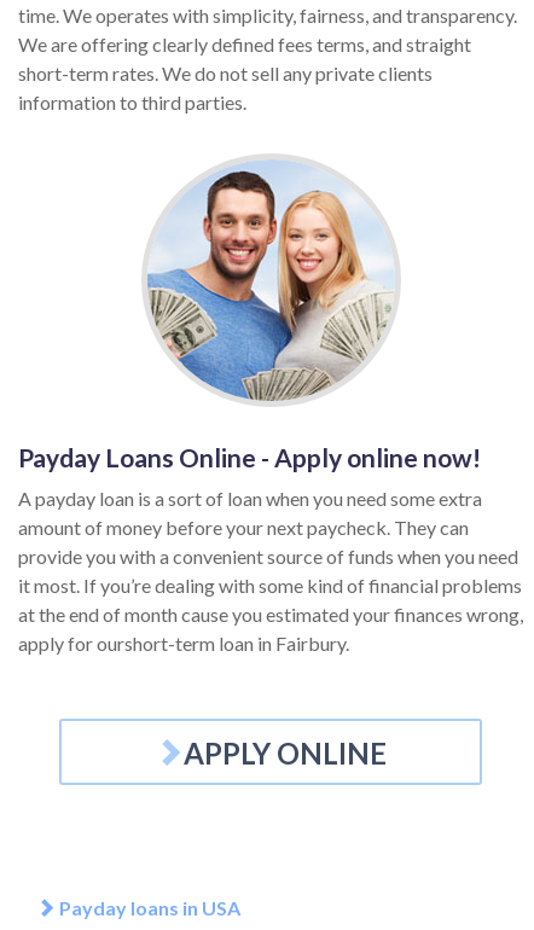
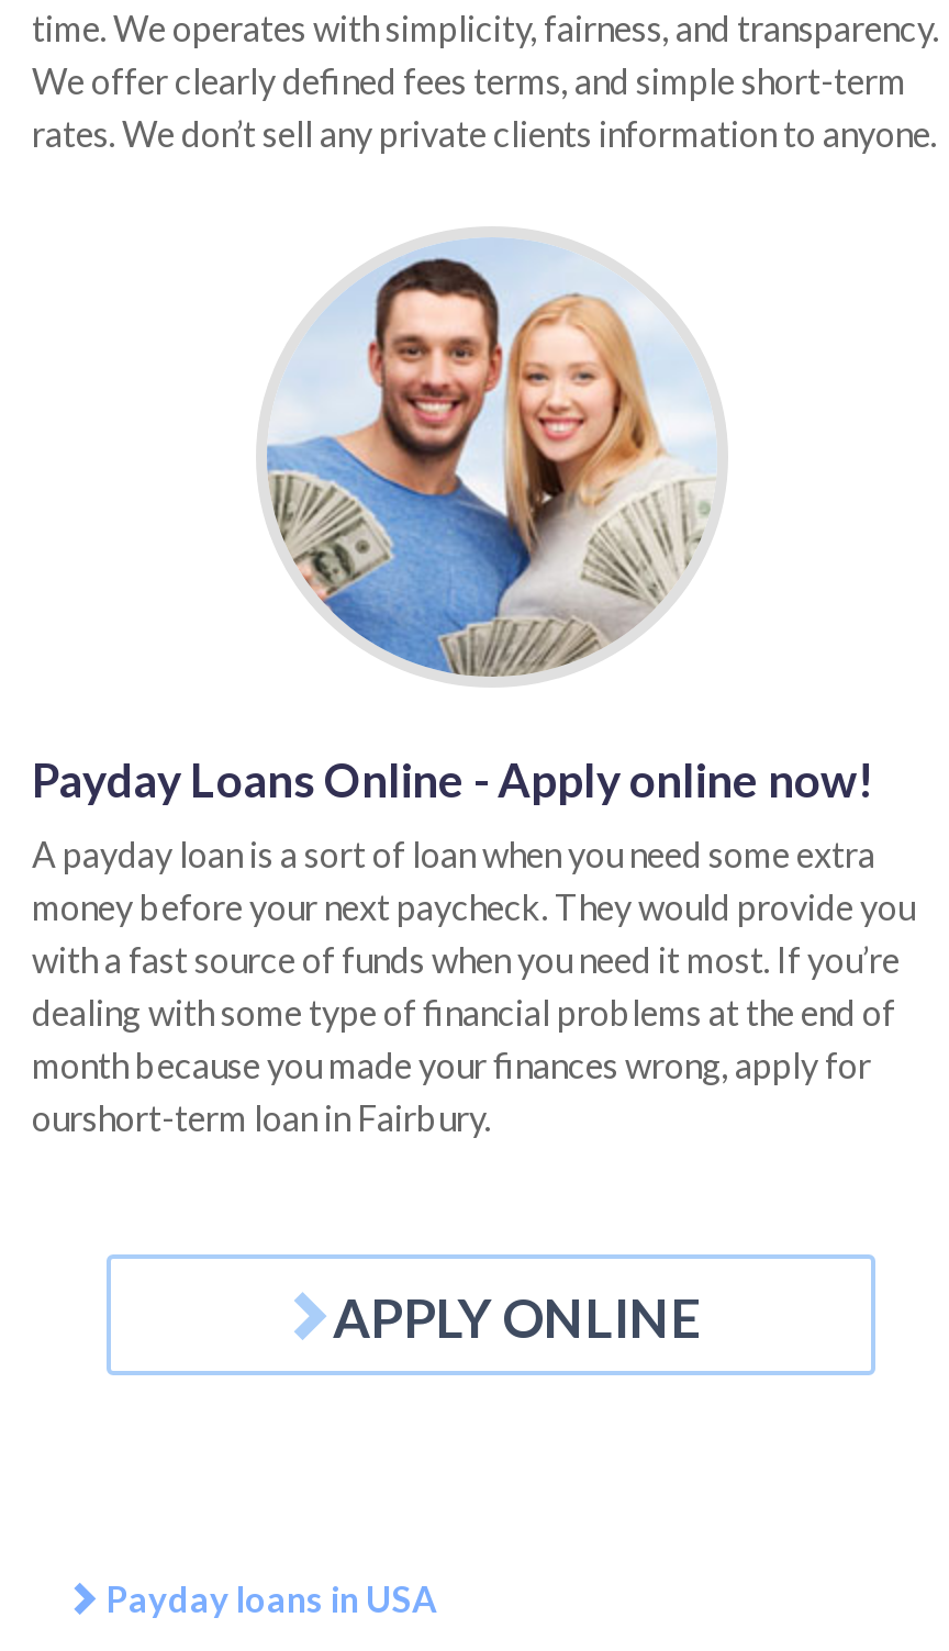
[18,33,471,114] We are offering clearly defined fees terms, and straight | short-term rates. We do not sell any private clients | information to third parties. -> [32,59,937,154] We offer clearly defined fees terms, and simple short-term | rates. We don’t sell any private clients information to anyone.
[18,516,523,655] amount of money before your next paycheck. They can | provide you with a convenient source of funds when you need | it most. If you’re dealing with some kind of financial problems | at the end of month cause you estimated your finances wrong, | apply for ourshort-term loan in Fairbury. -> [32,885,915,1138] money before your next paycheck. They would provide you | with a fast source of funds when you need it most. If you’re | dealing with some type of financial problems at the end of | month because you made your finances wrong, apply for | ourshort-term loan in Fairbury.

